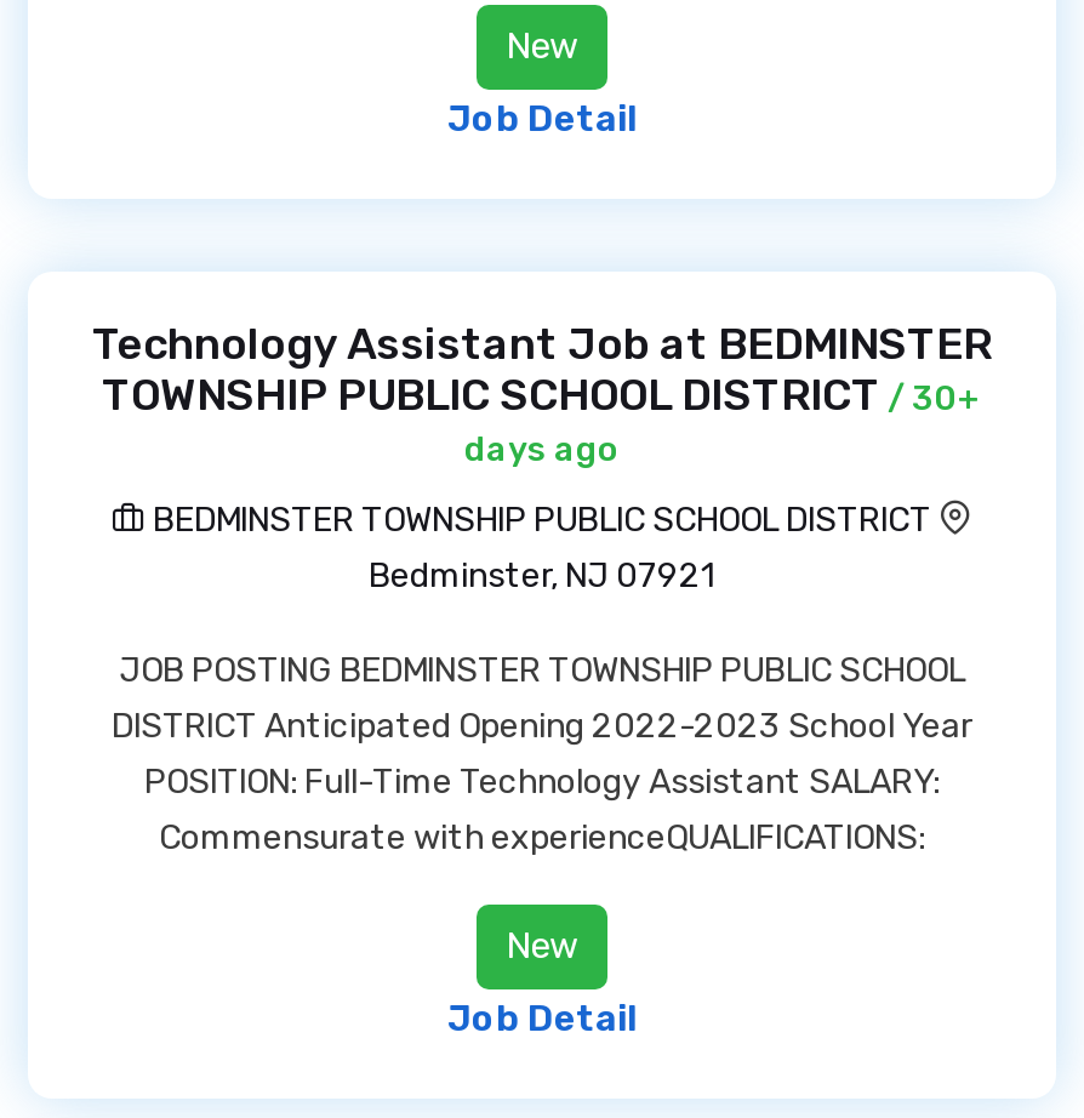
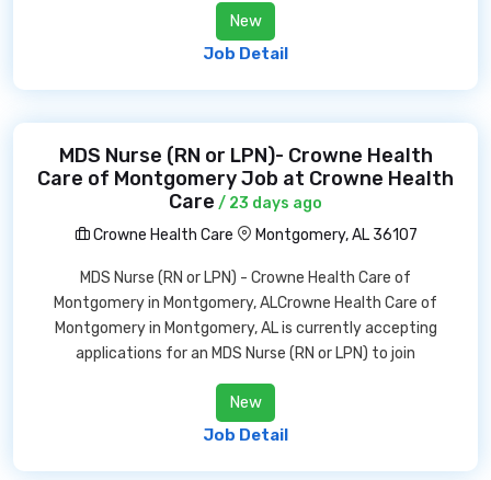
[92,318,992,470] Technology Assistant Job at BEDMINSTER | TOWNSHIP PUBLIC SCHOOL DISTRICT / 30+ | days ago -> [37,144,454,214] MDS Nurse (RN or LPN)- Crowne Health | Care of Montgomery Job at Crowne Health | Care / 23 days ago
[146,500,931,597] BEDMINSTER TOWNSHIP PUBLIC SCHOOL DISTRICT | Bedminster, NJ 07921 -> [89,226,417,244] Crowne Health Care | Montgomery, AL 36107
[112,650,972,859] JOB POSTING BEDMINSTER TOWNSHIP PUBLIC SCHOOL | DISTRICT Anticipated Opening 2022-2023 School Year | POSITION: Full-Time Technology Assistant SALARY: | Commensurate with experienceQUALIFICATIONS: -> [54,268,437,363] MDS Nurse (RN or LPN) - Crowne Health Care of | Montgomery in Montgomery, ALCrowne Health Care of | Montgomery in Montgomery, AL is currently accepting | applications for an MDS Nurse (RN or LPN) to join

